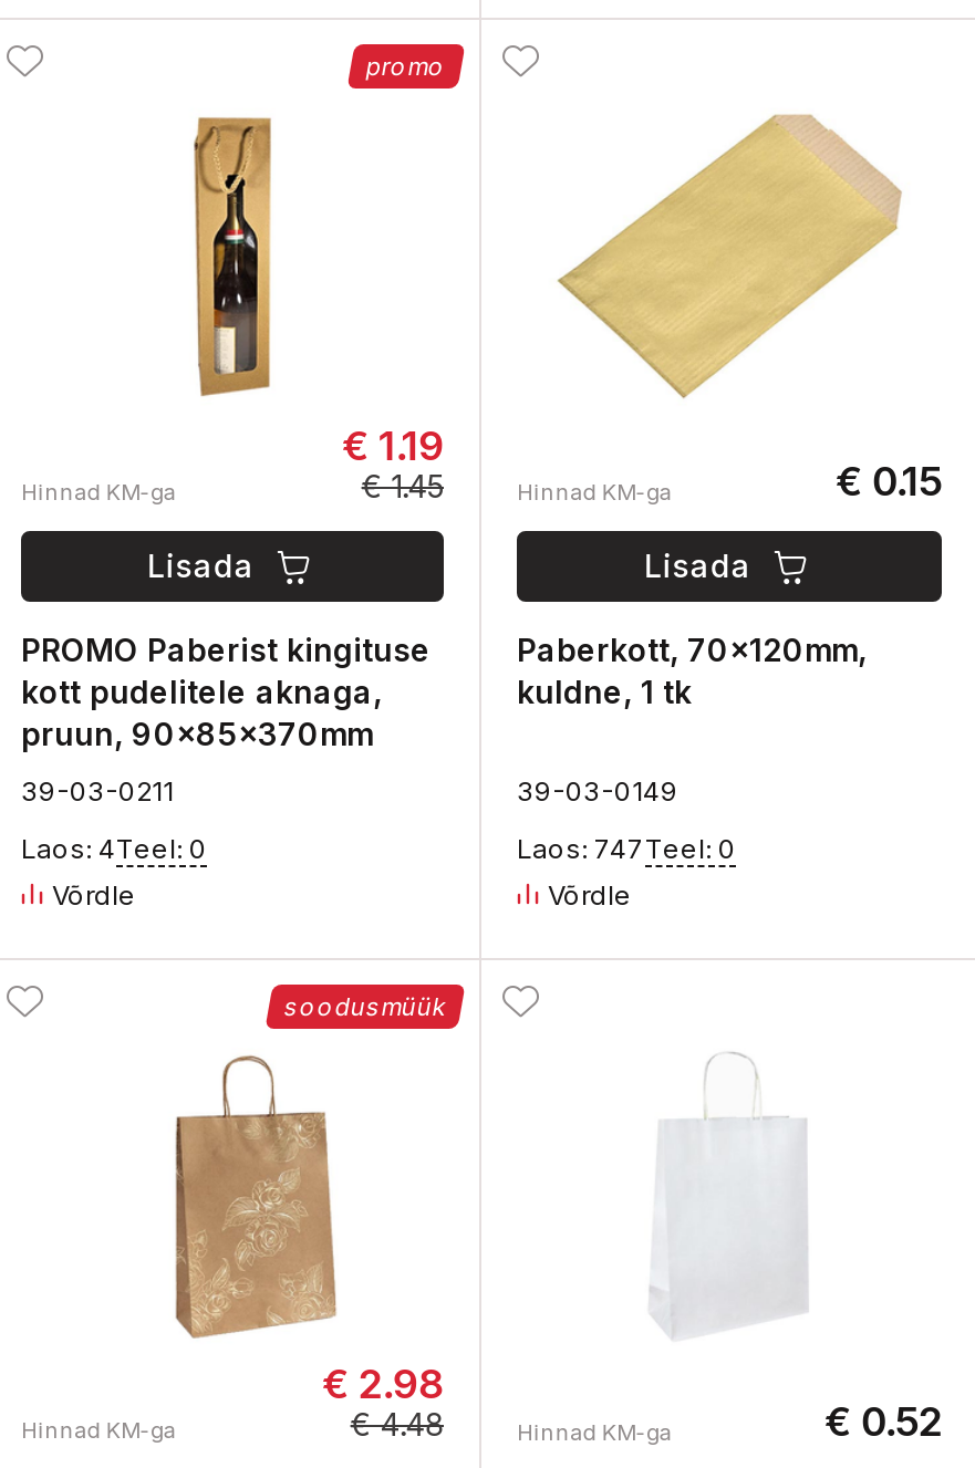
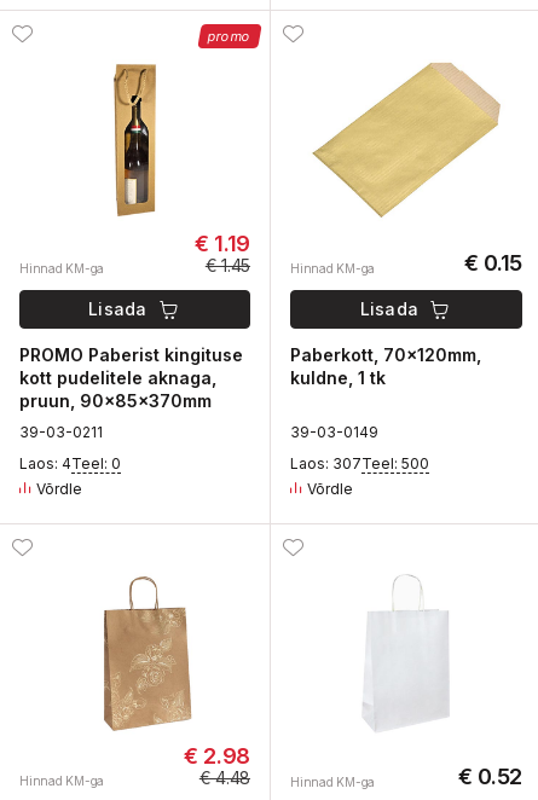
[517,831,736,864] Laos: 747Teel: 0 -> [290,454,429,472] Laos: 307Teel: 500
[282,991,449,1022] soodusmüük -> none

